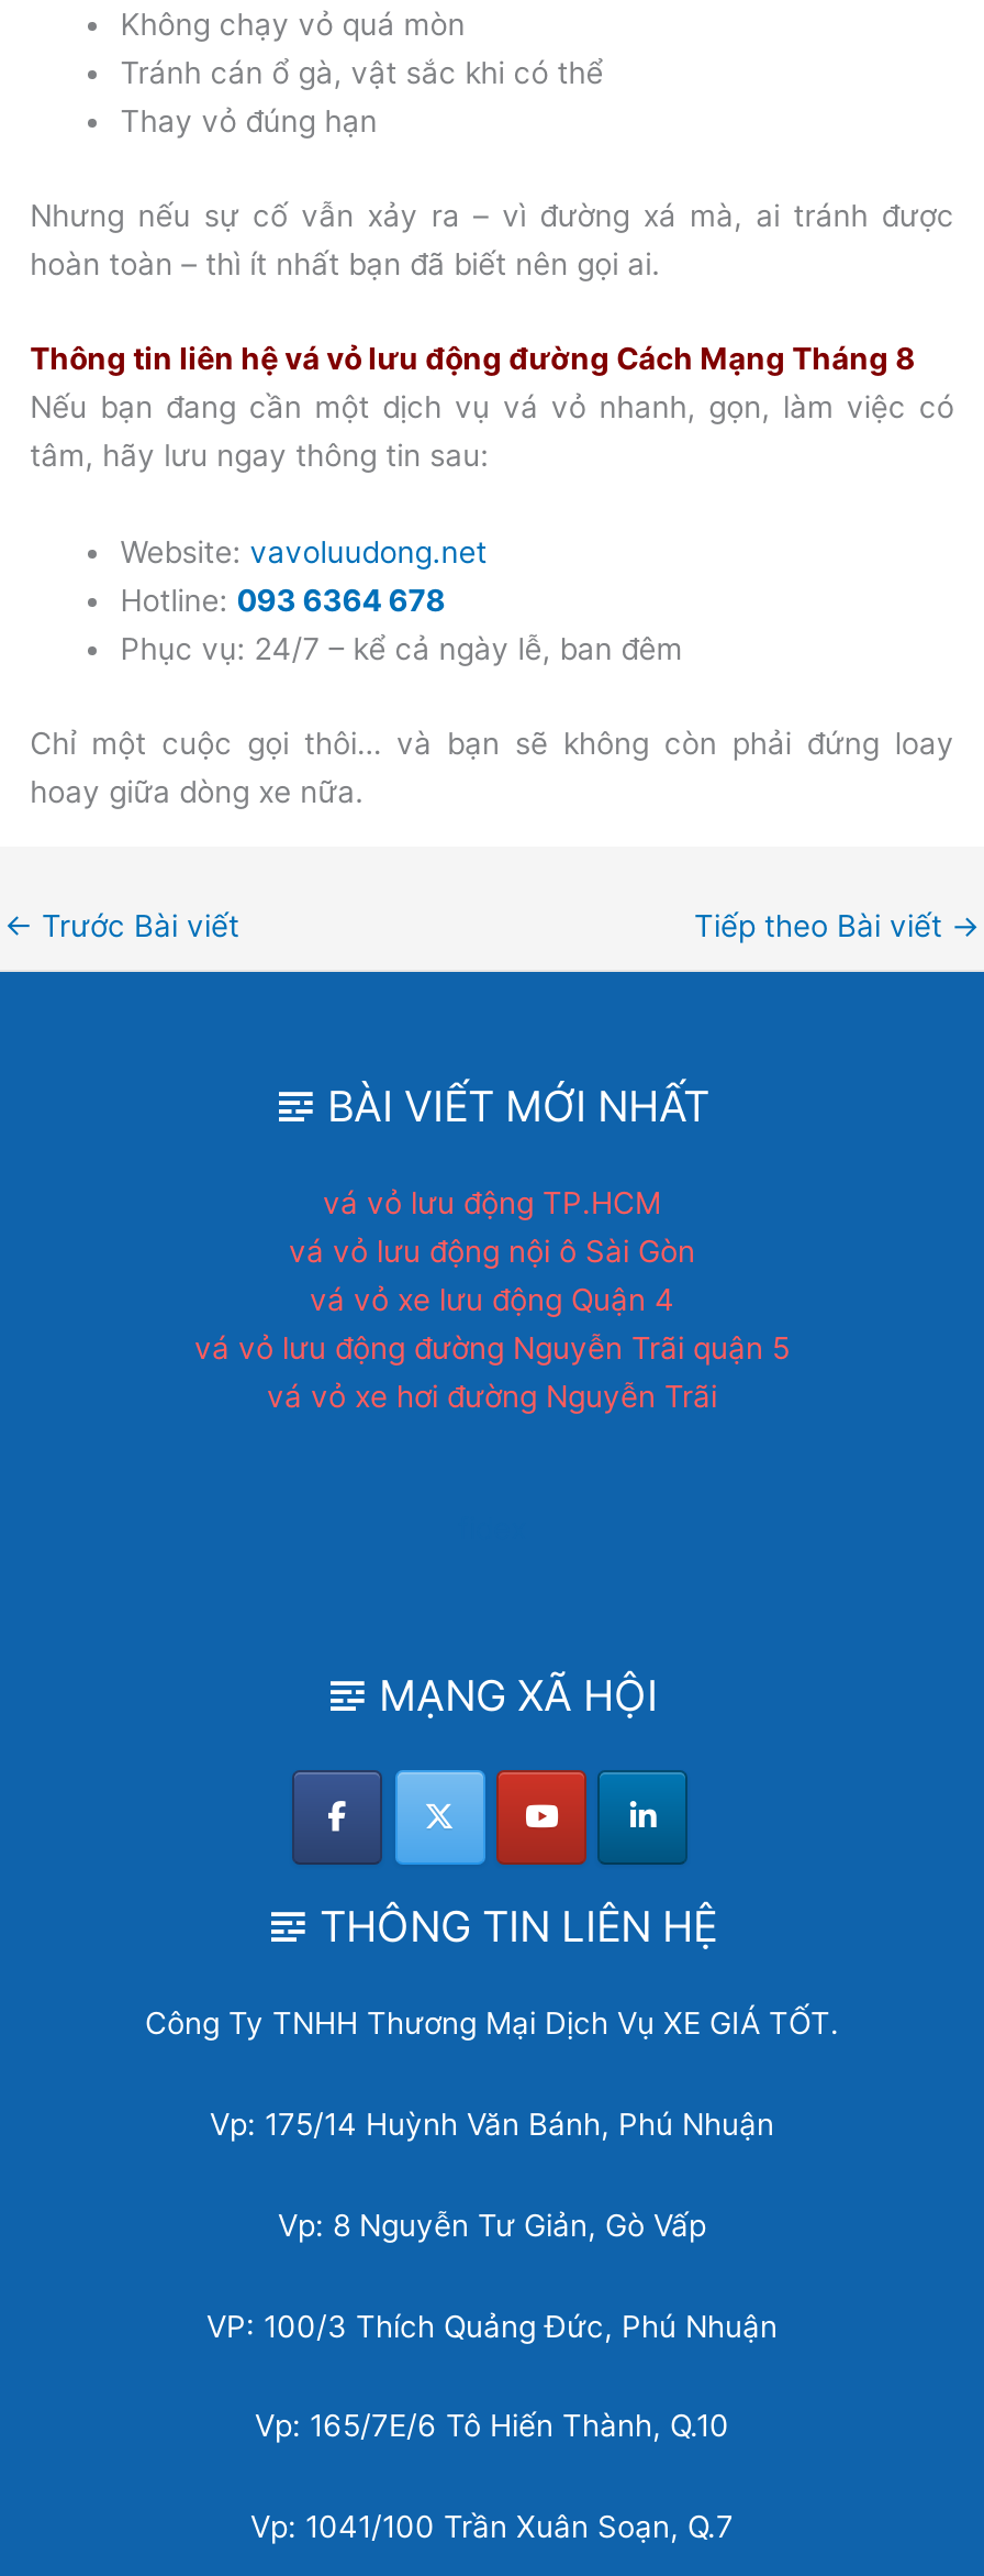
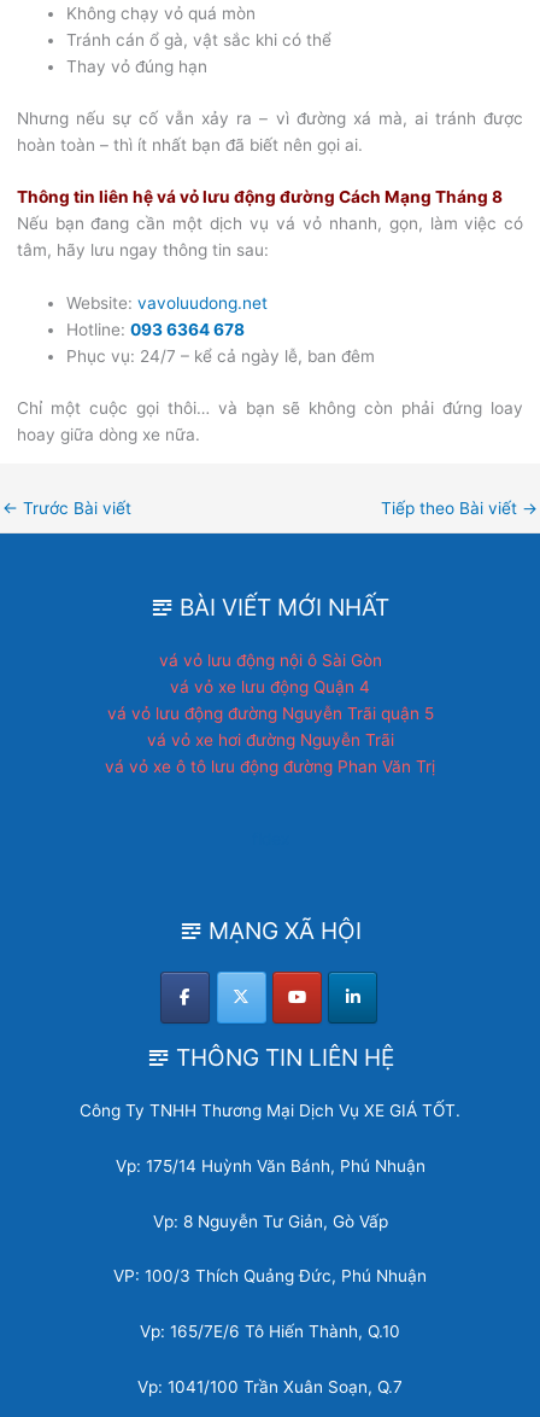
[323,1185,661,1220] vá vỏ lưu động TP.HCM -> none
moved [194,1234,790,1414] -> [107,651,433,750]: vá vỏ lưu động nội ô Sài Gòn | vá vỏ xe lưu động Quận 4 | vá vỏ lưu động đường Nguyễn Trãi quận 5 | vá vỏ xe hơi đường Nguyễn Trãi
none -> [105,757,435,776] vá vỏ xe ô tô lưu động đường Phan Văn Trị

